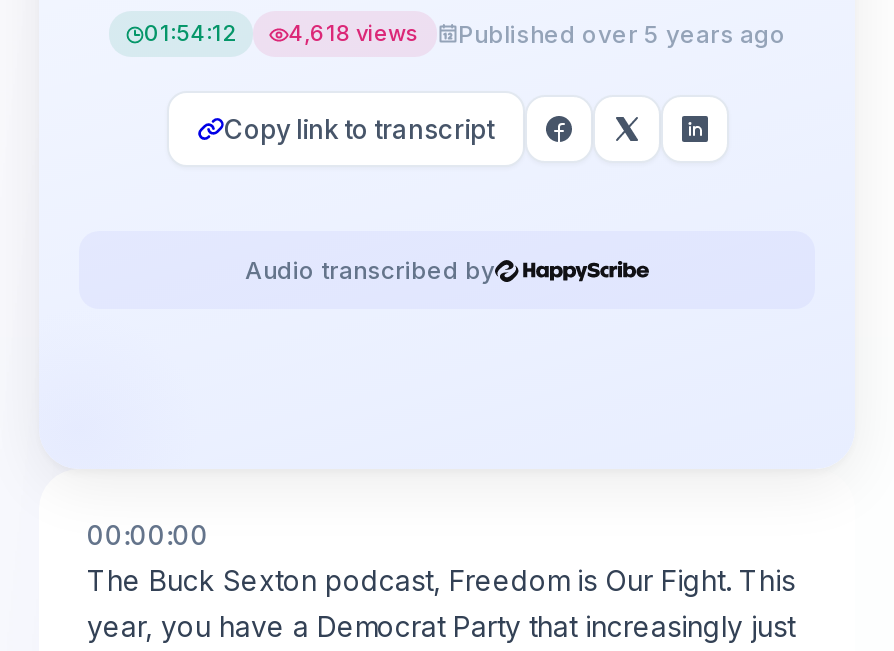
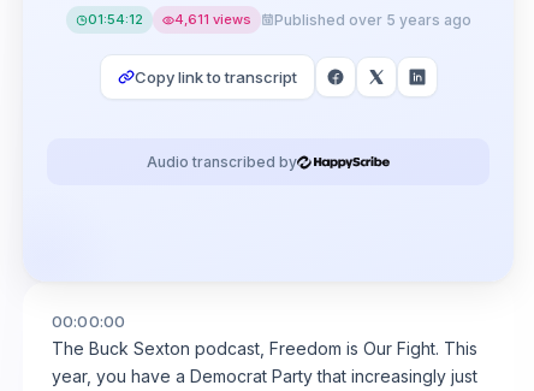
[144,19,786,49] 01:54:12 4,618 views Published over 5 years ago -> [87,11,471,29] 01:54:12 4,611 views Published over 5 years ago

